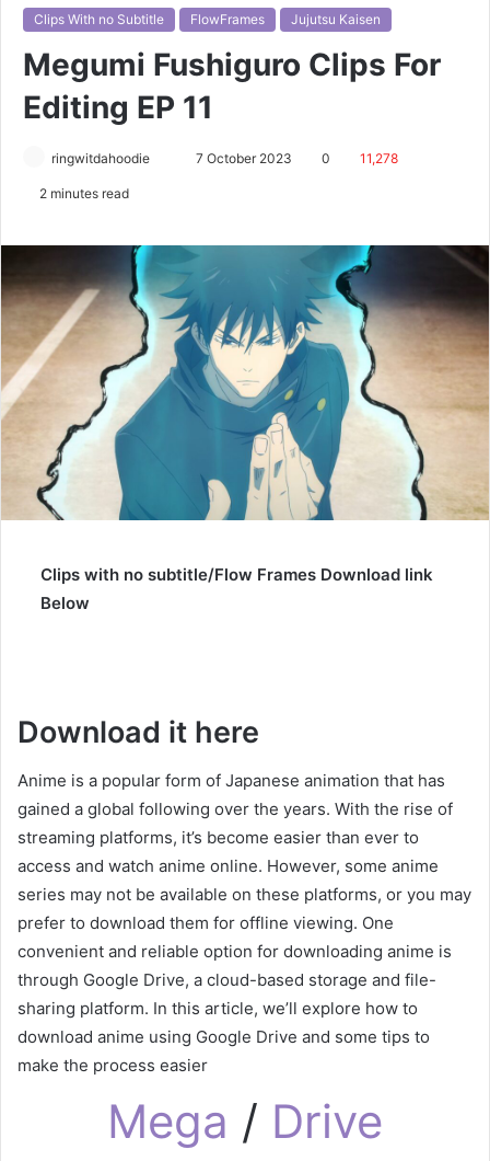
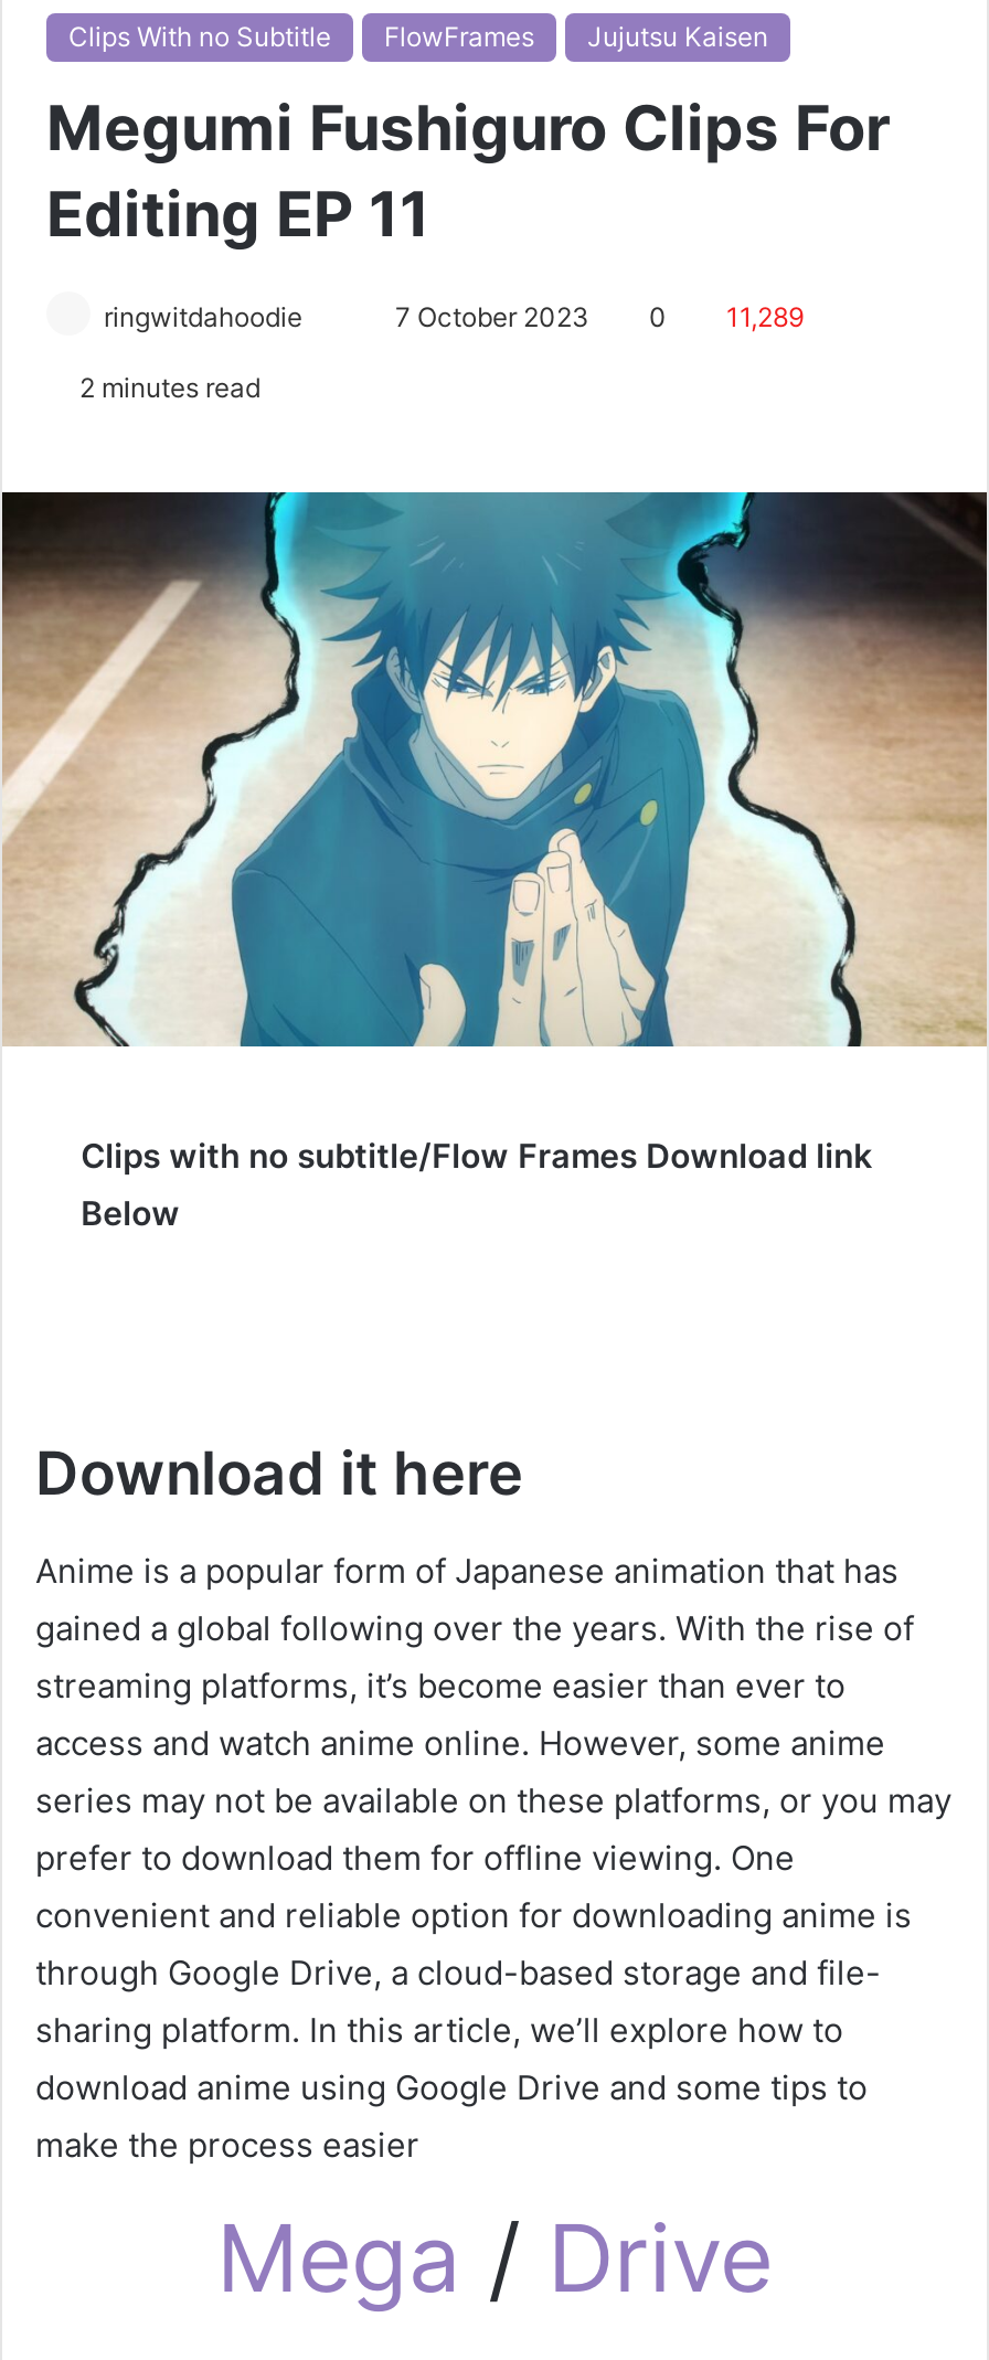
[357,150,398,166] 11,278 -> [720,300,804,333] 11,289

